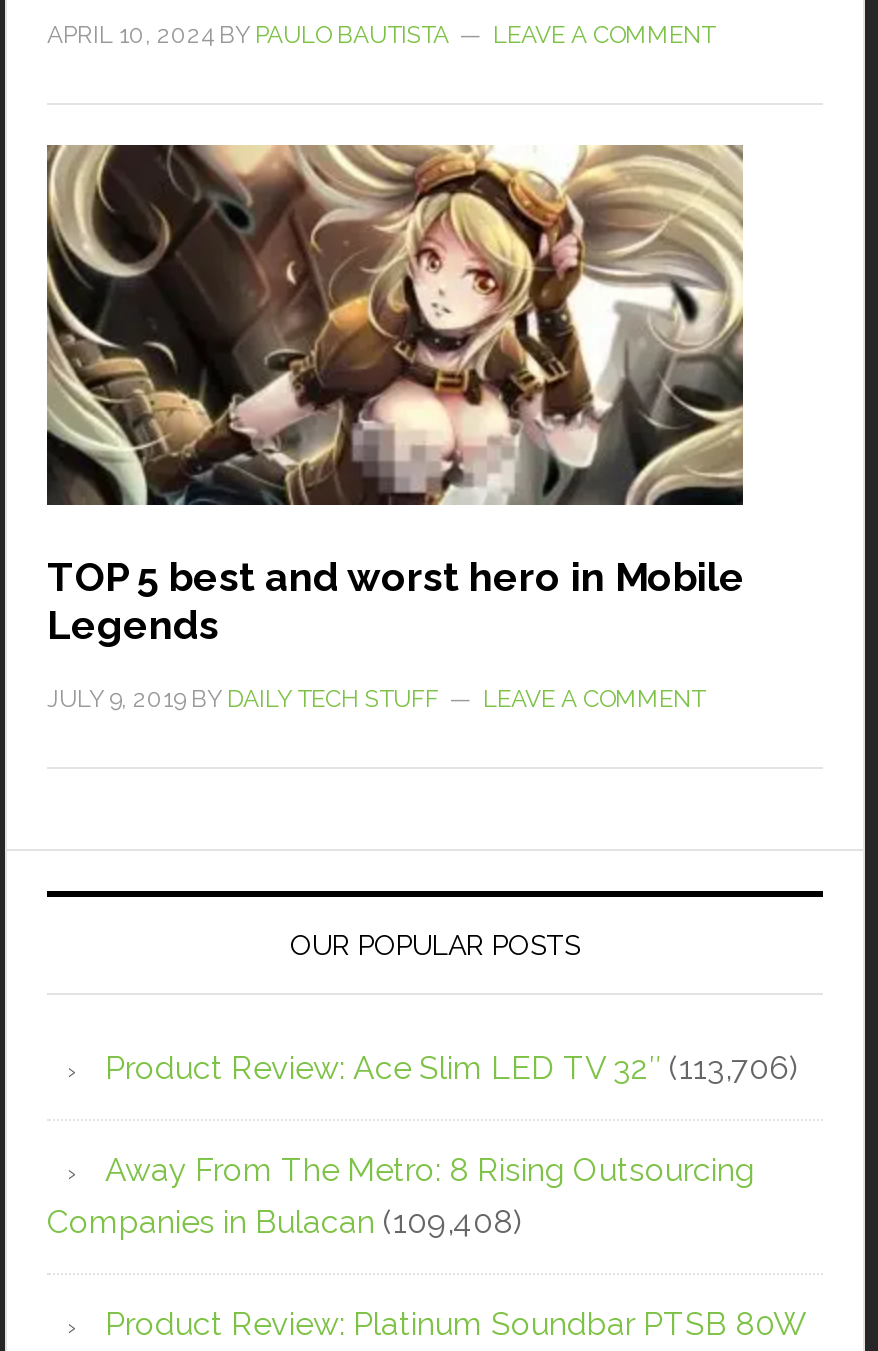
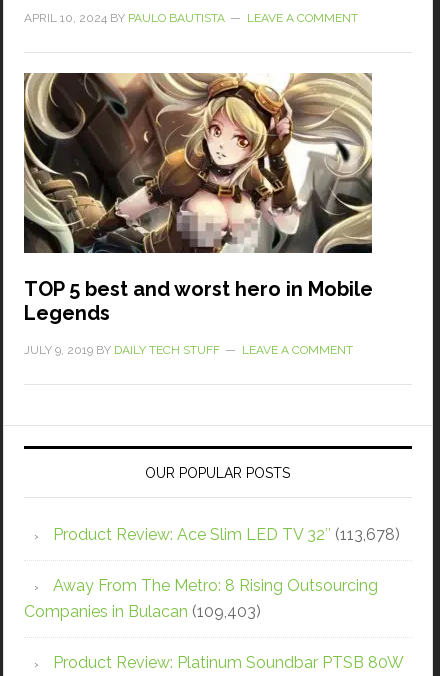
[105,1048,799,1086] Product Review: Ace Slim LED TV 32″ (113,706) -> [53,524,400,543] Product Review: Ace Slim LED TV 32″ (113,678)
[47,1202,523,1240] Companies in Bulacan (109,408) -> [24,601,261,620] Companies in Bulacan (109,403)

